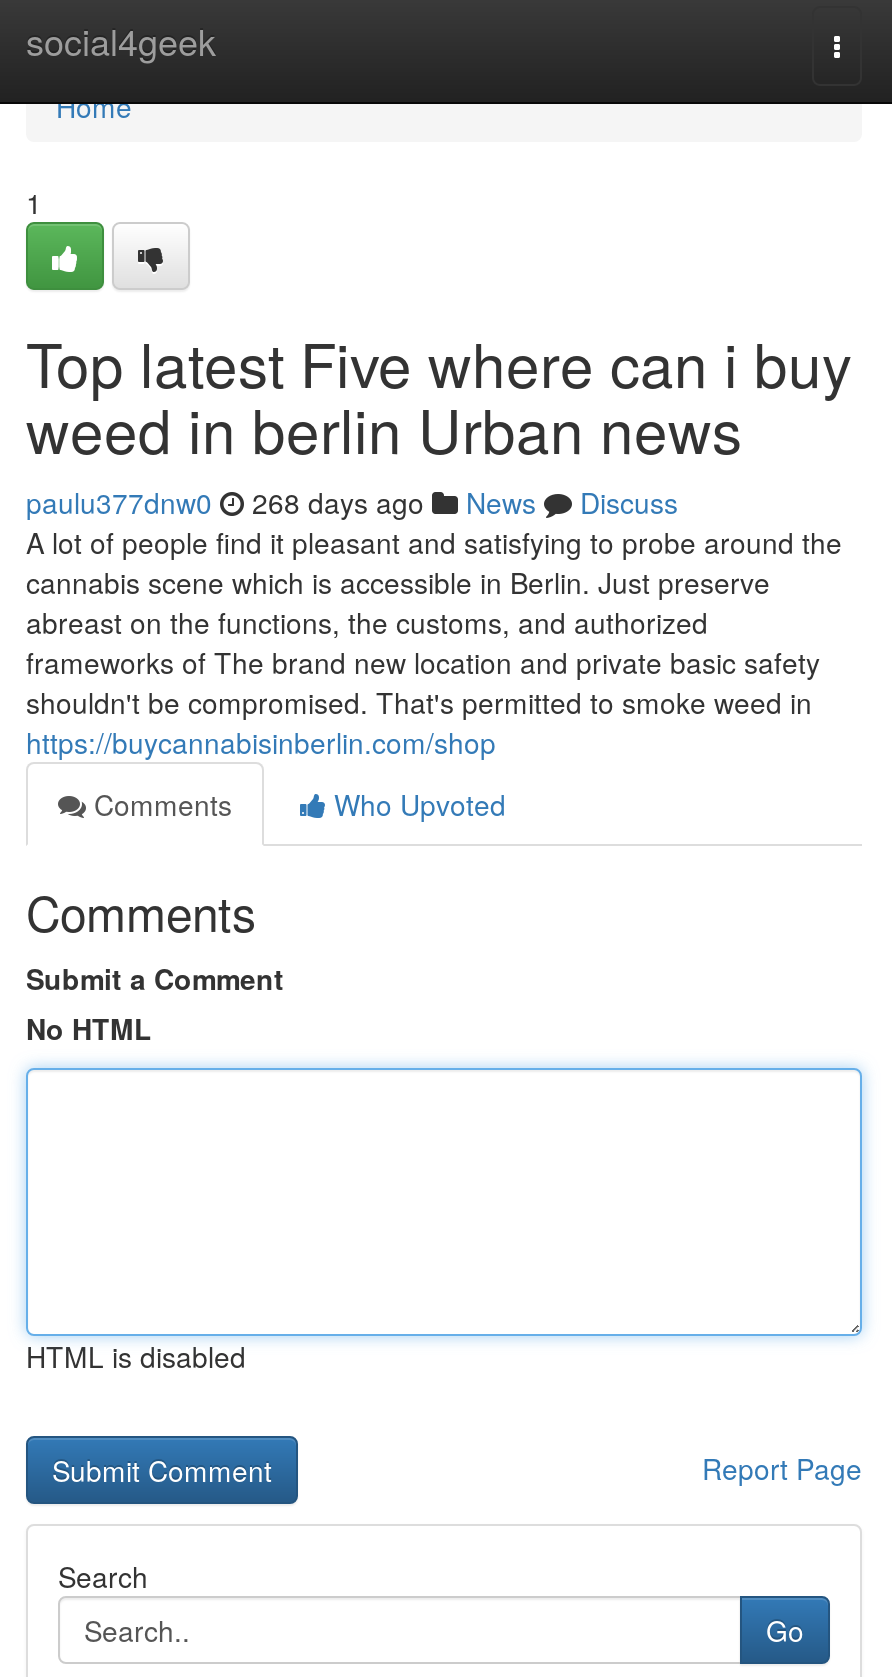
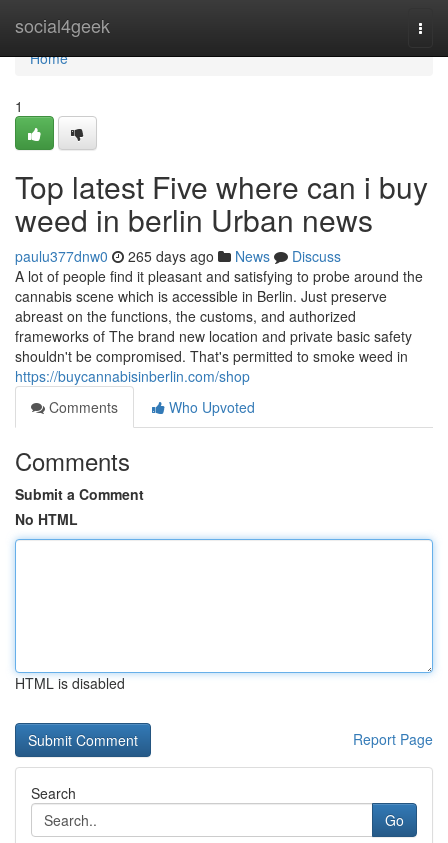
[26,482,678,522] paulu377dnw0 268 days ago News Discuss -> [15,246,341,266] paulu377dnw0 265 days ago News Discuss

